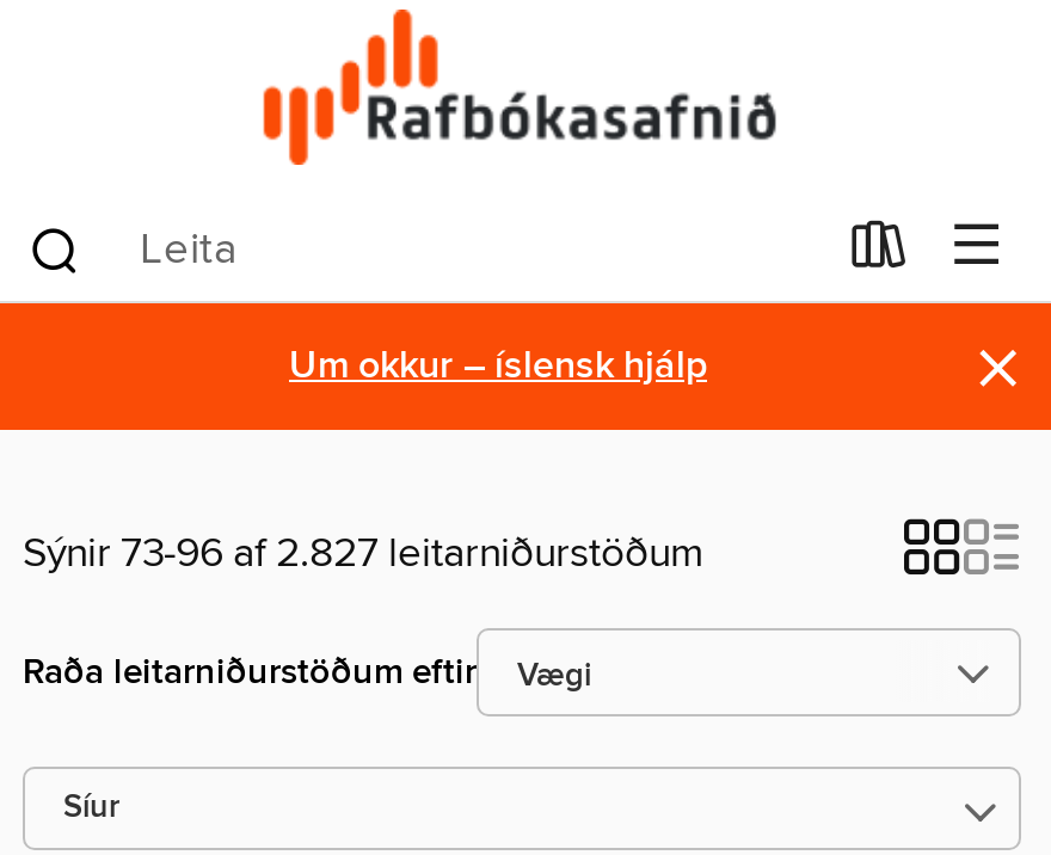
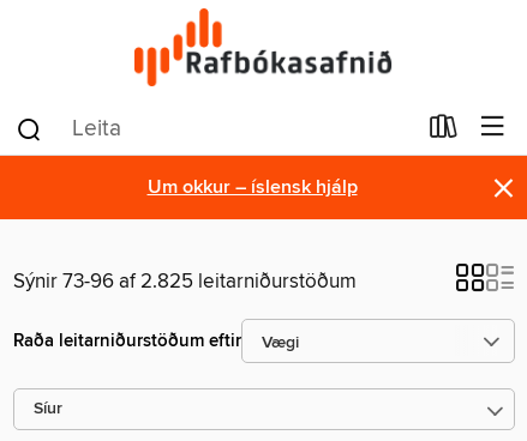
[23,528,703,580] Sýnir 73-96 af 2.827 leitarniðurstöðum -> [13,268,357,295] Sýnir 73-96 af 2.825 leitarniðurstöðum

